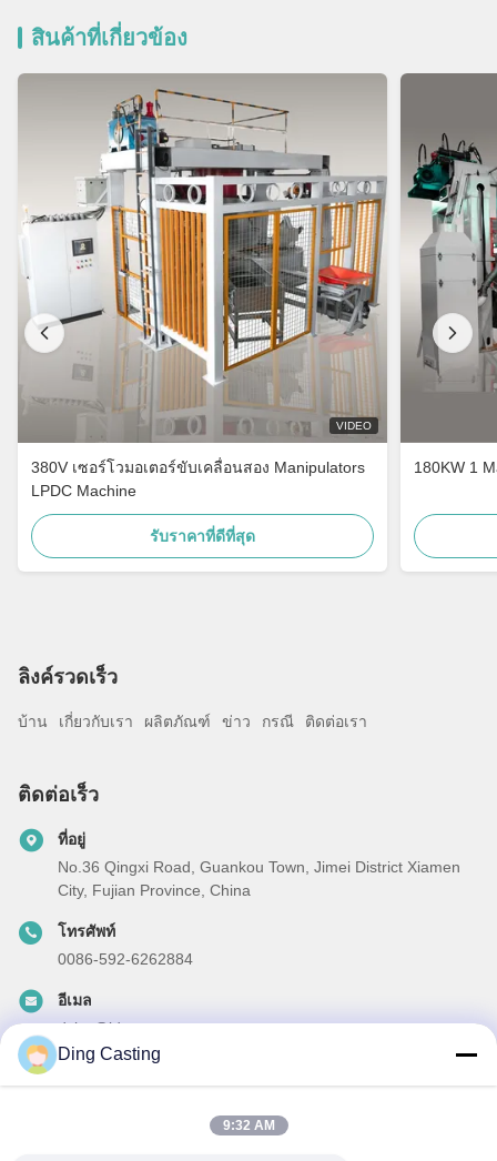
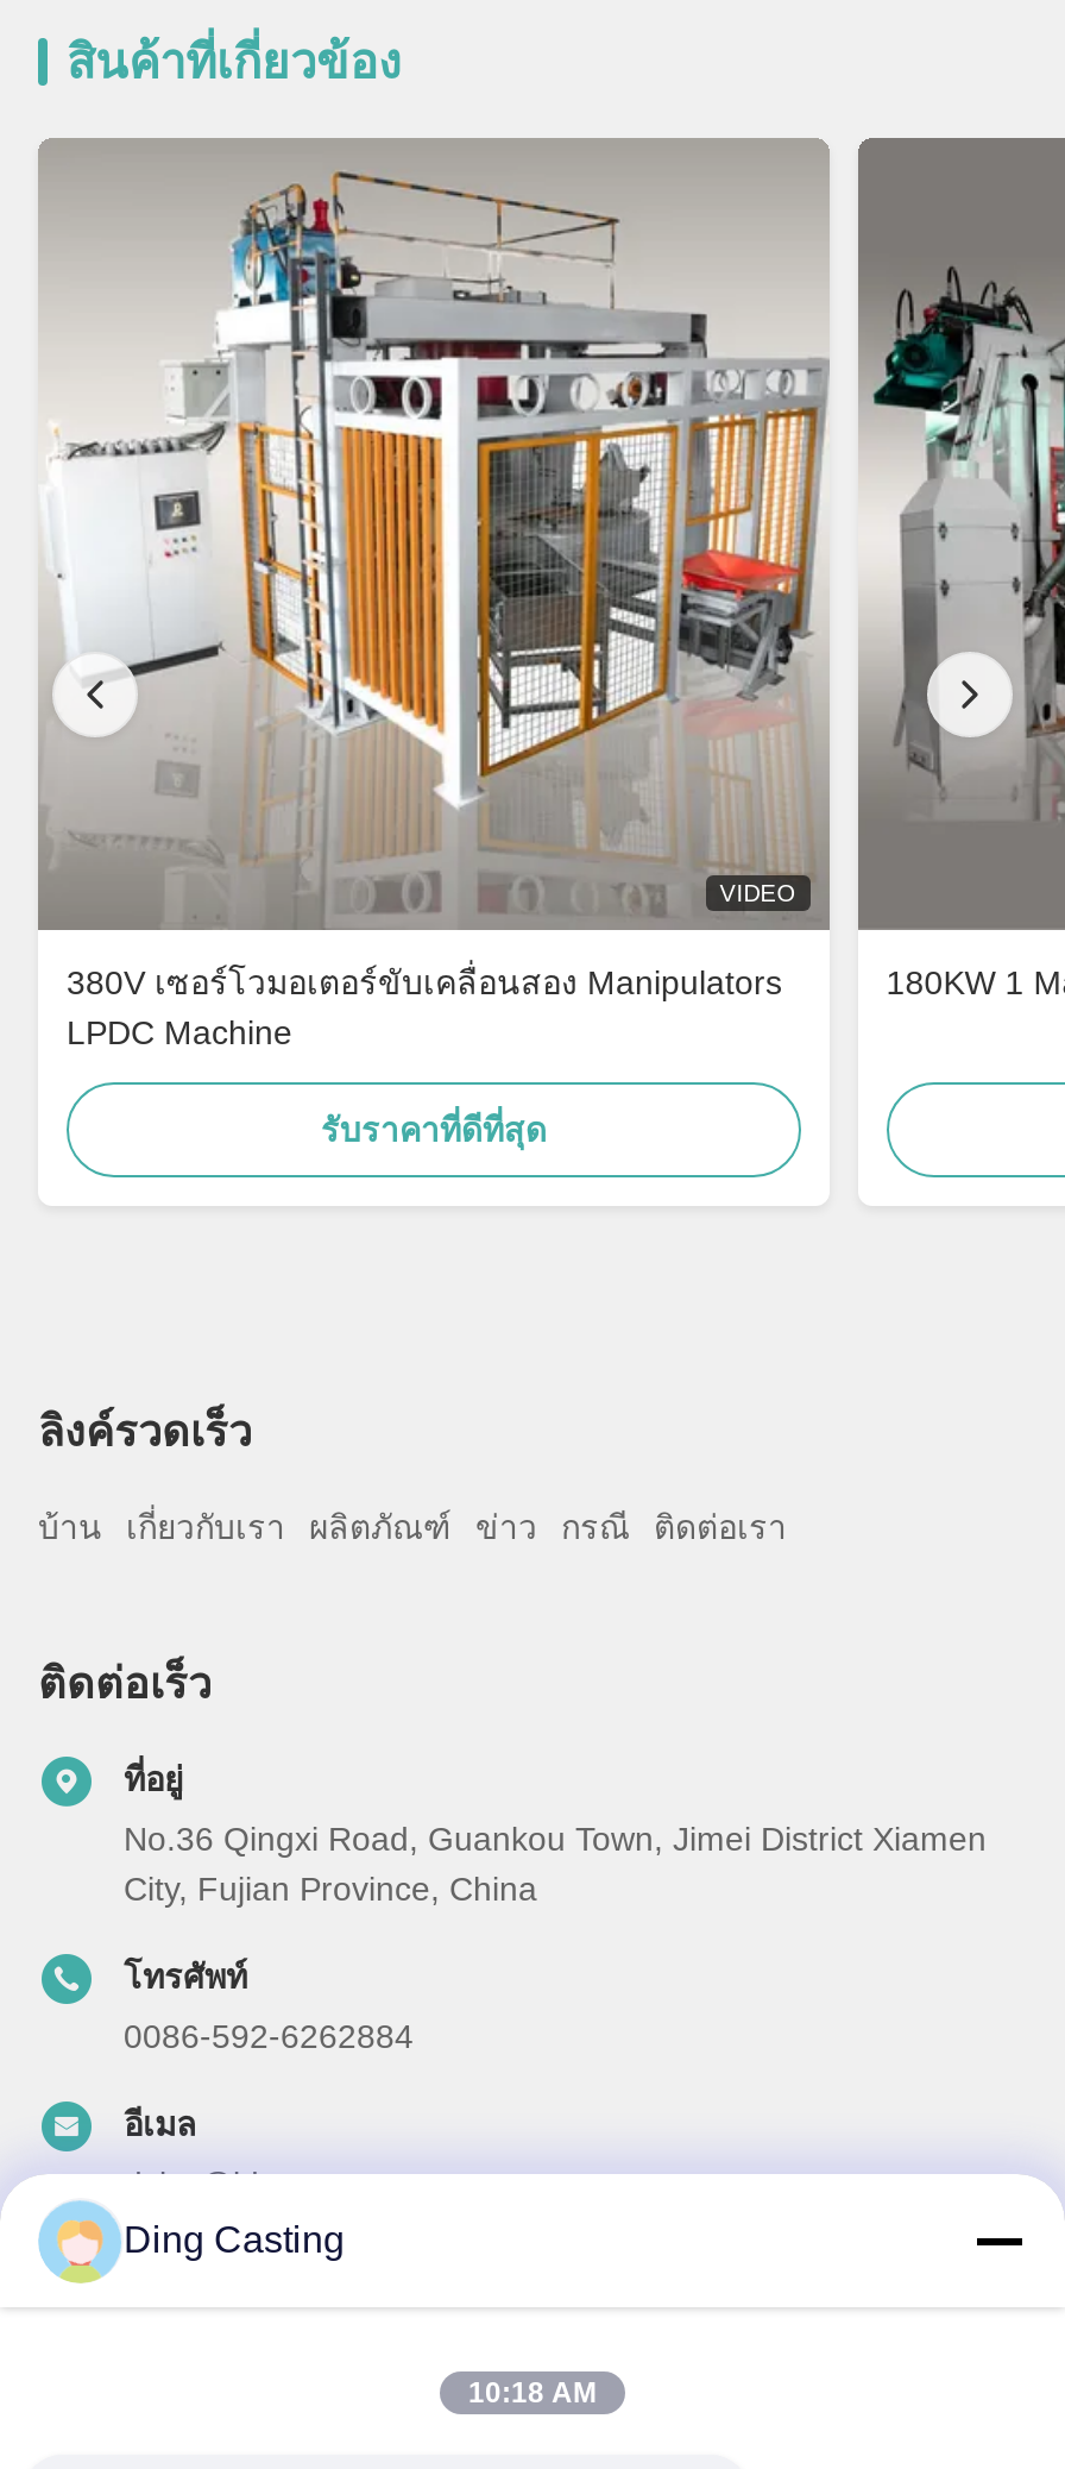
[222,1118,275,1133] 9:32 AM -> [468,2376,597,2410] 10:18 AM

